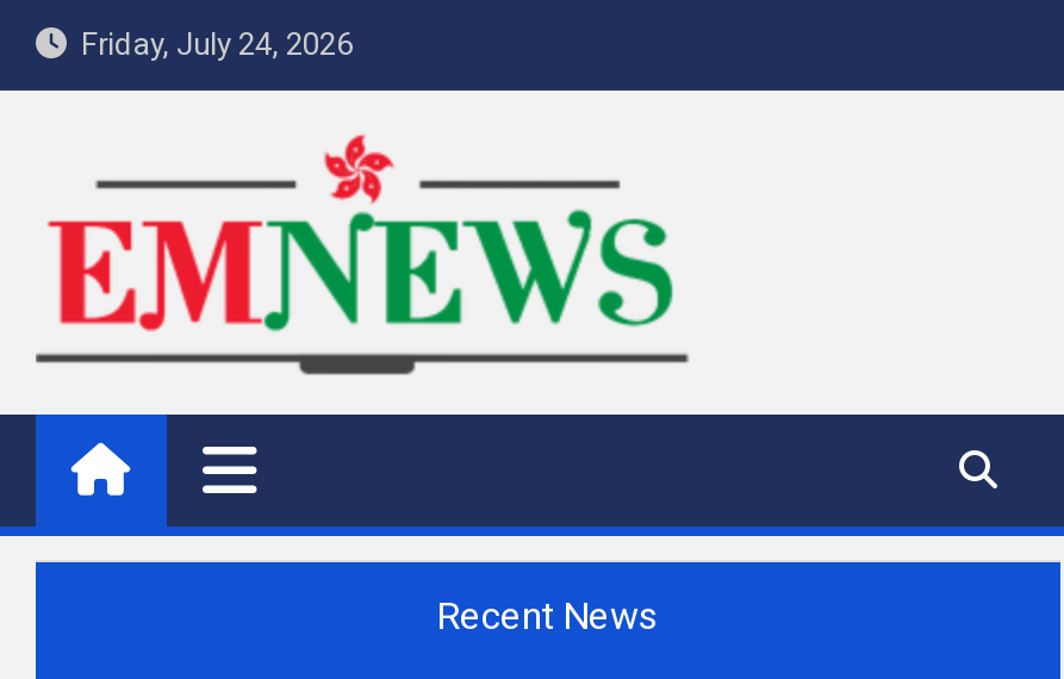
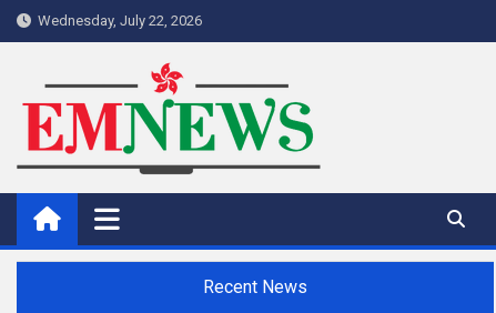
[67,26,353,62] Friday, July 24, 2026 -> [31,12,202,29] Wednesday, July 22, 2026

